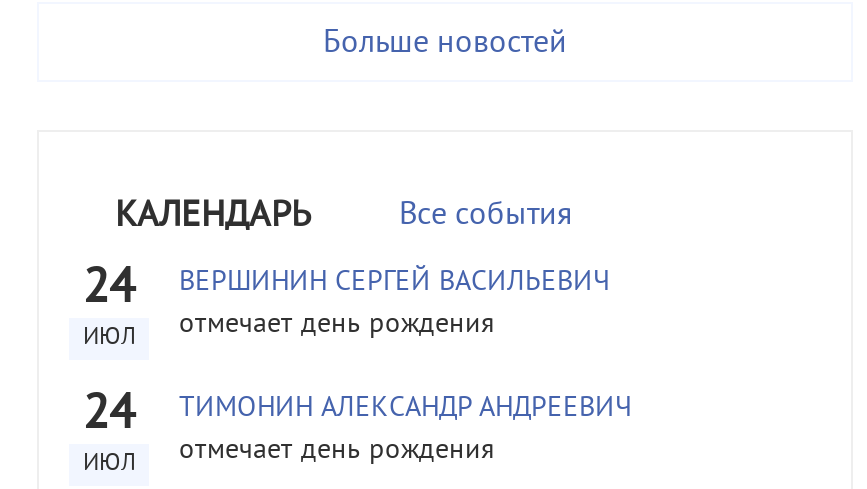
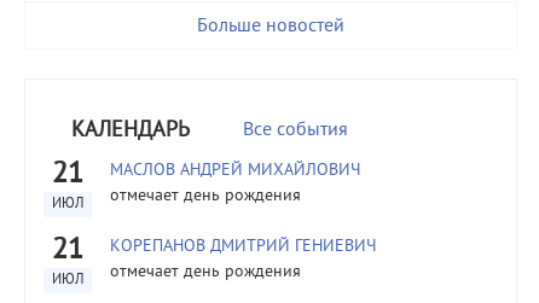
[83,260,135,320] 24 -> [52,157,83,193] 21
[179,266,609,300] ВЕРШИНИН СЕРГЕЙ ВАСИЛЬЕВИЧ -> [110,161,360,181] МАСЛОВ АНДРЕЙ МИХАЙЛОВИЧ
[83,386,135,446] 24 -> [52,233,83,269] 21
[179,392,631,426] ТИМОНИН АЛЕКСАНДР АНДРЕЕВИЧ -> [110,237,376,257] КОРЕПАНОВ ДМИТРИЙ ГЕНИЕВИЧ

